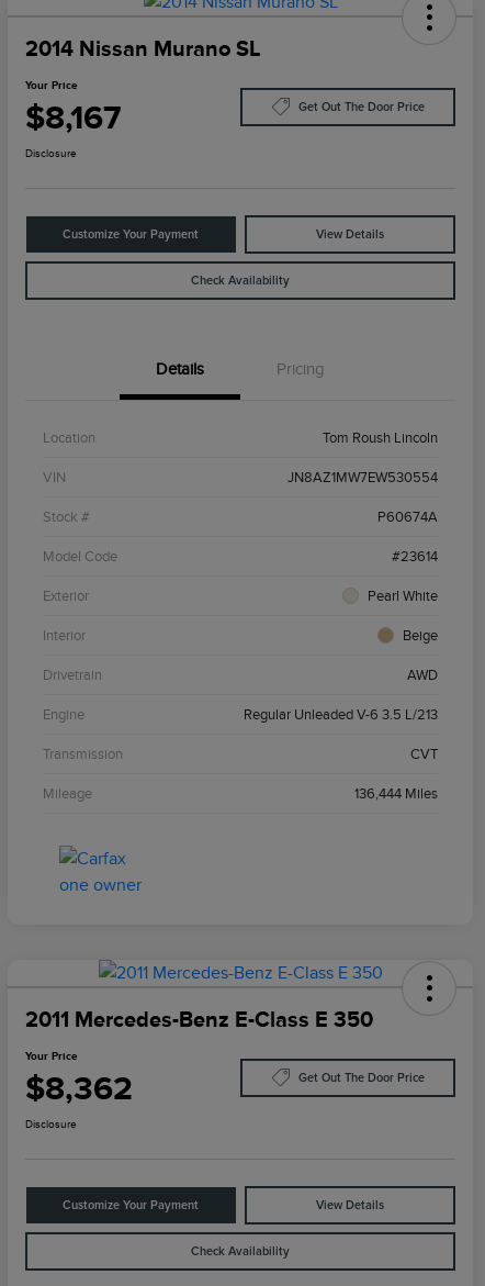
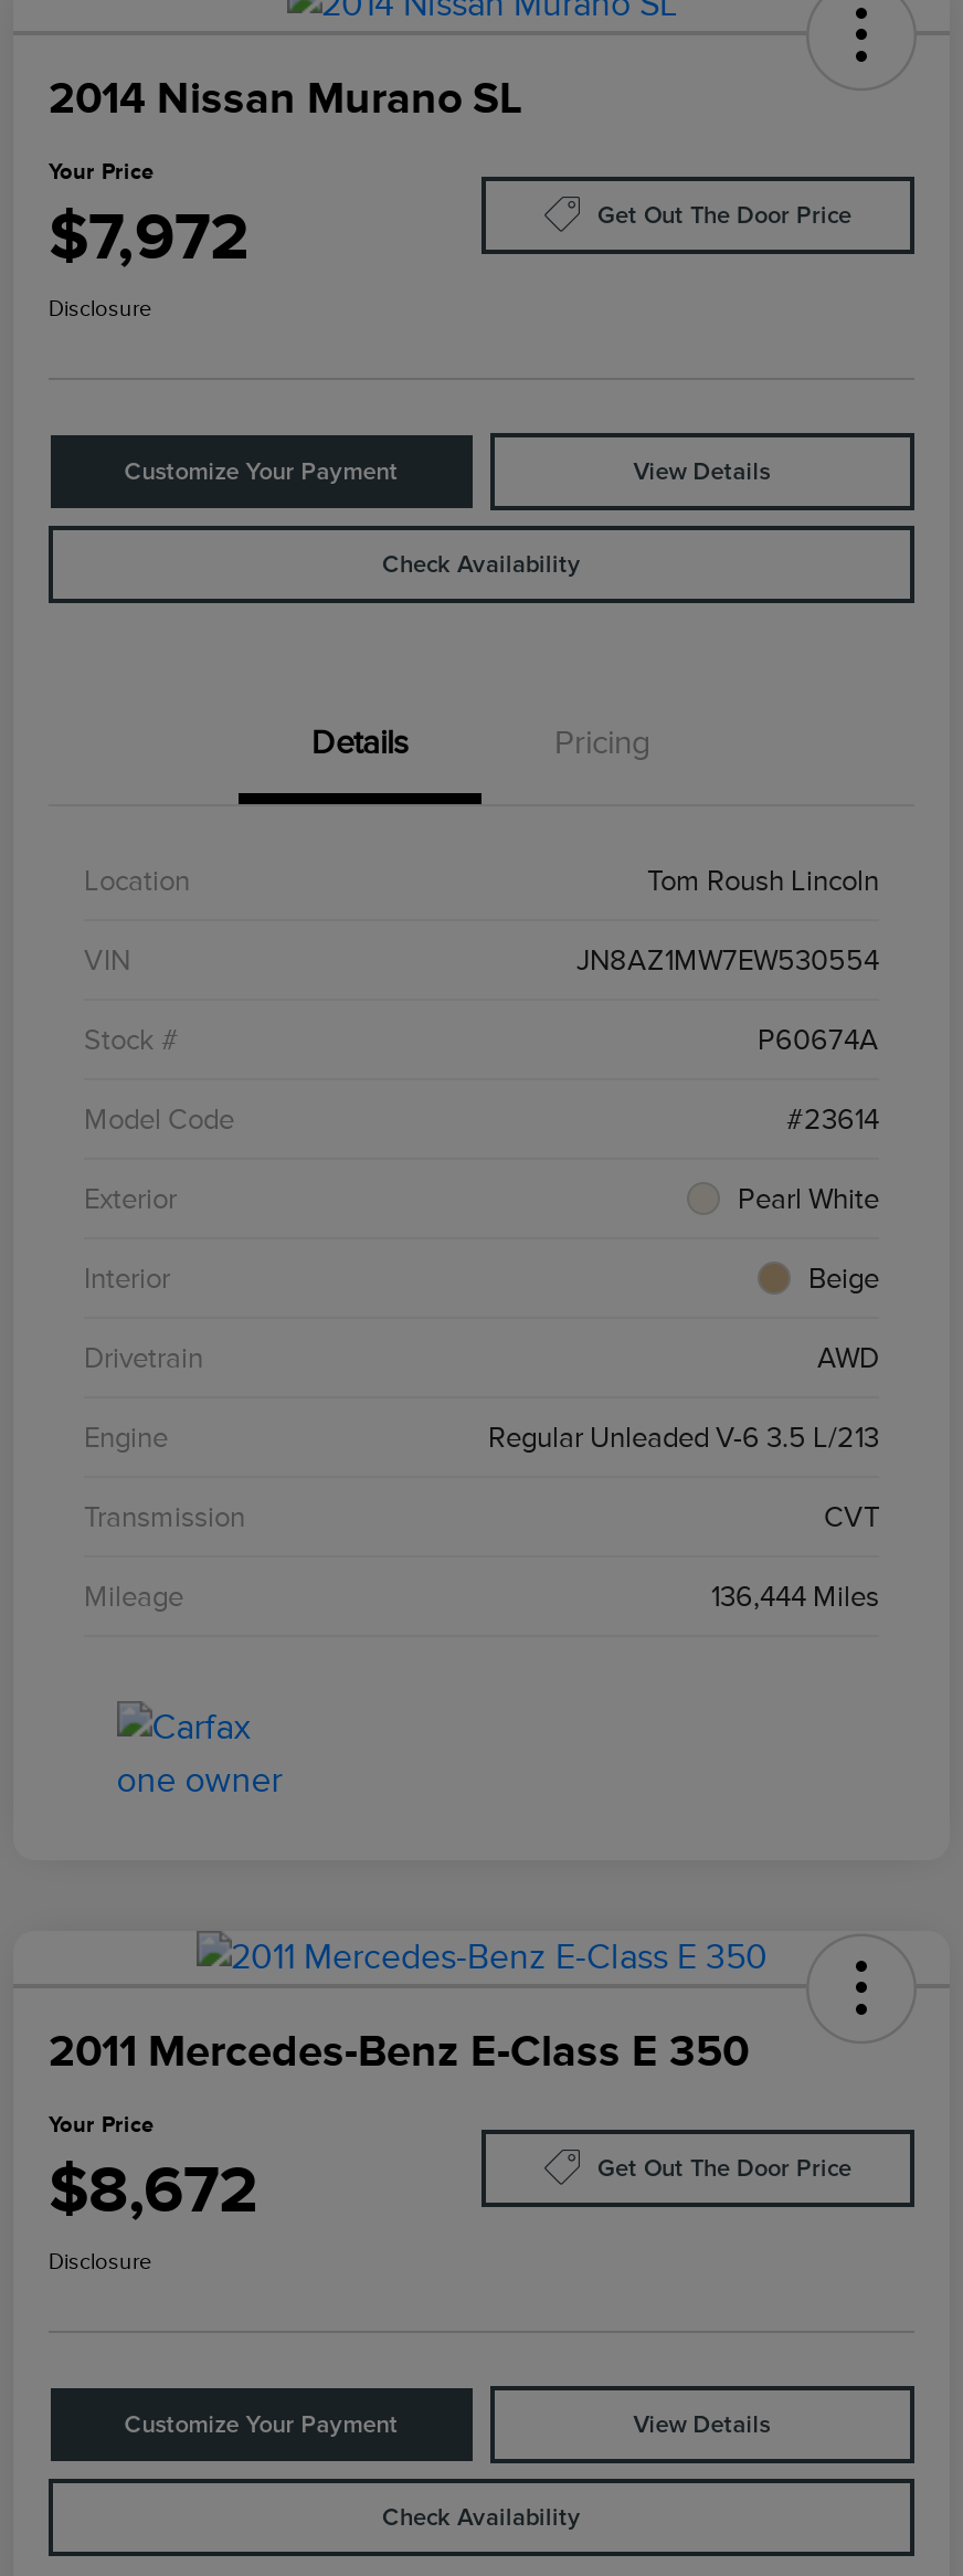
[25,99,121,136] $8,167 -> [49,199,250,274] $7,972
[25,1070,133,1107] $8,362 -> [49,2152,258,2227] $8,672

